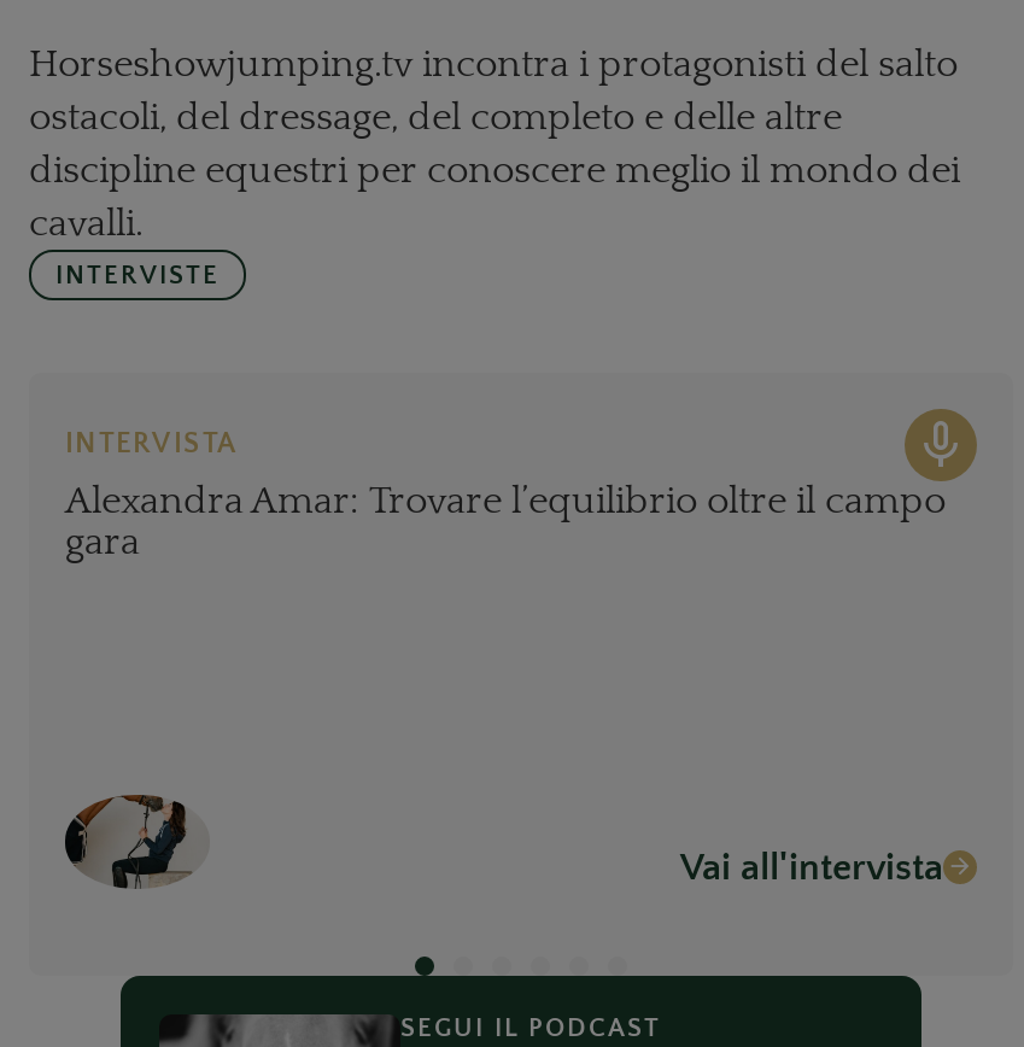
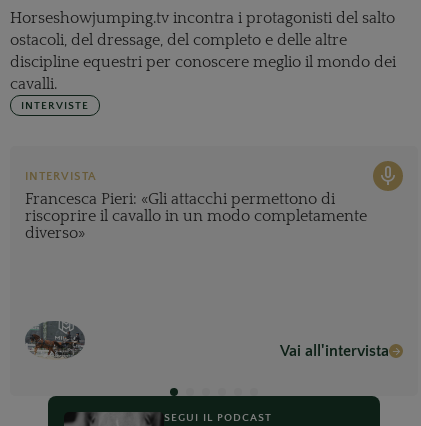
[65,478,946,563] Alexandra Amar: Trovare l’equilibrio oltre il campo | gara -> [25,190,367,242] Francesca Pieri: «Gli attacchi permettono di | riscoprire il cavallo in un modo completamente | diverso»
[65,794,207,890] [image] -> [26,321,85,360] [image]

